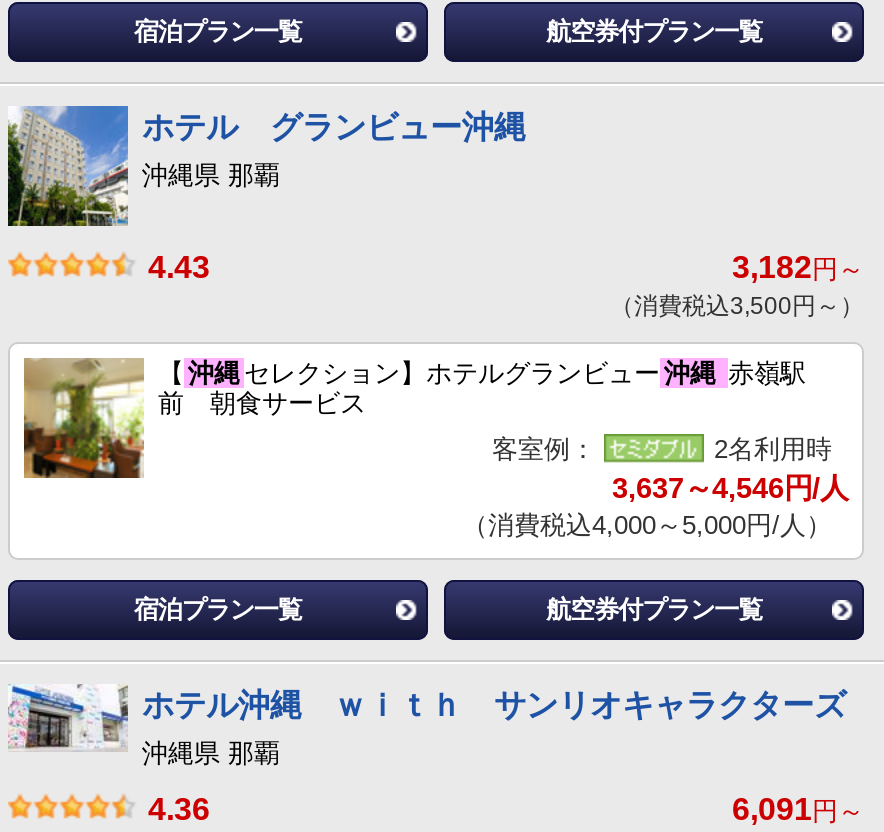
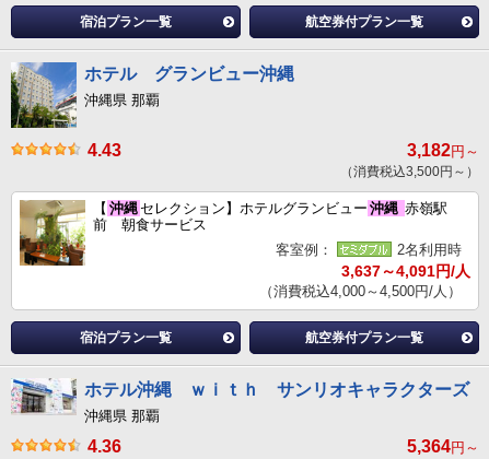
[612,472,848,504] 3,637～4,546円/人 -> [341,262,470,280] 3,637～4,091円/人
[462,510,832,540] （消費税込4,000～5,000円/人） -> [259,283,462,299] （消費税込4,000～4,500円/人）
[732,792,864,826] 6,091円～ -> [407,437,479,456] 5,364円～

